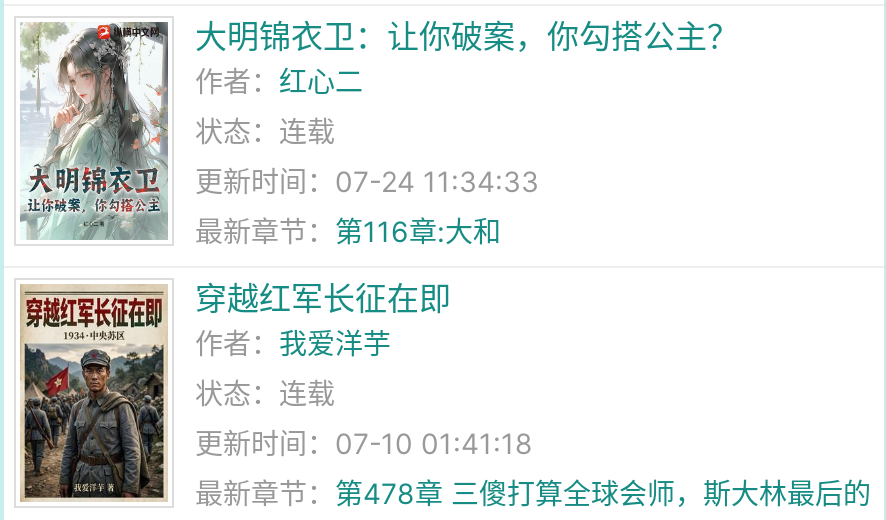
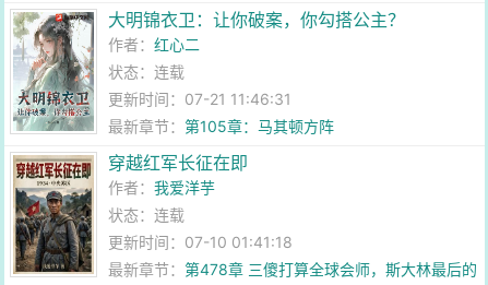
[195,164,539,198] 更新时间：07-24 11:34:33 -> [109,90,292,108] 更新时间：07-21 11:46:31
[195,214,501,248] 最新章节：第116章:大和 -> [109,117,335,135] 最新章节：第105章：马其顿方阵

